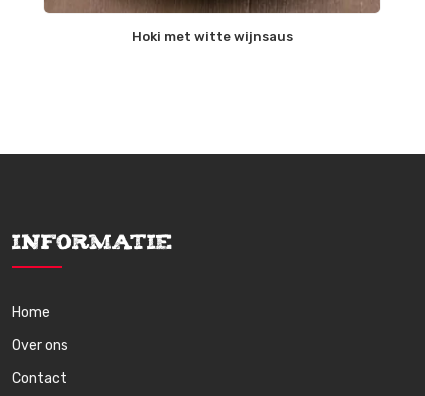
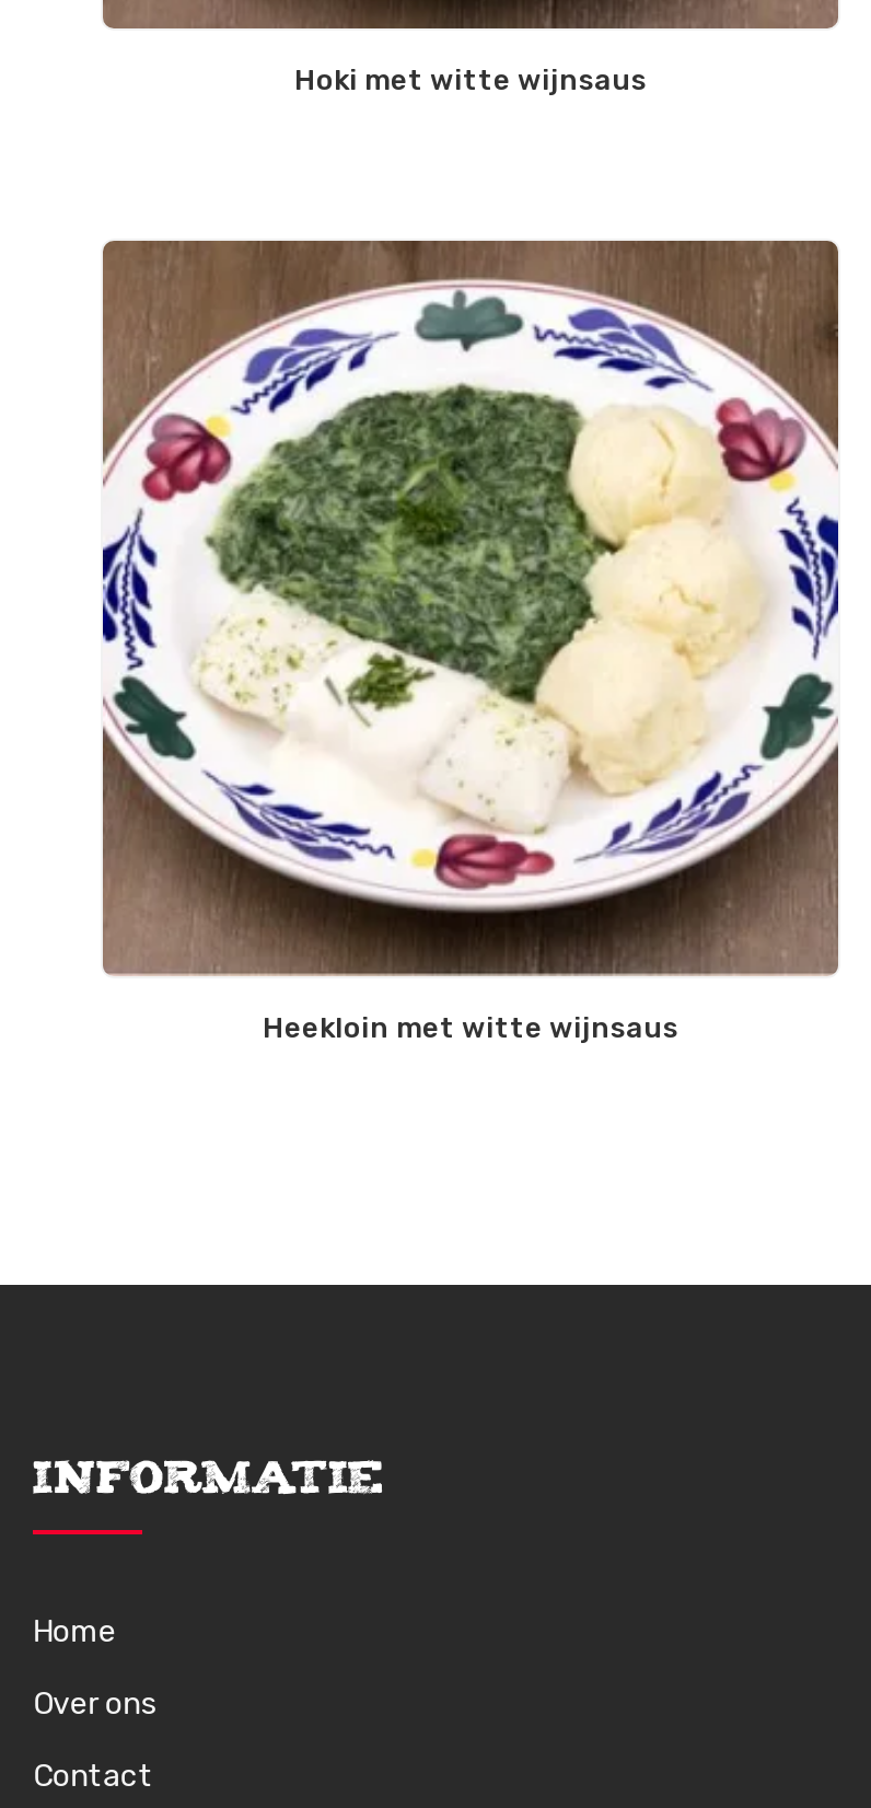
none -> [101,239,840,1044] [image] | Heekloin met witte wijnsaus

